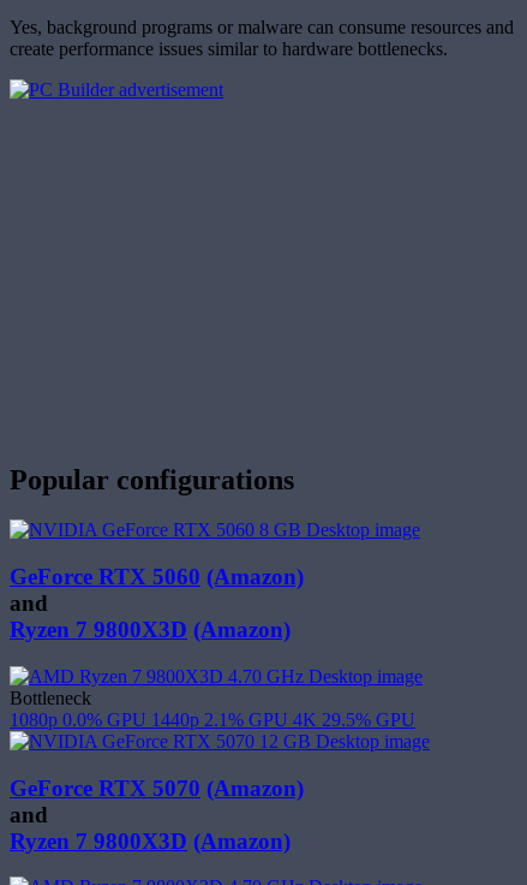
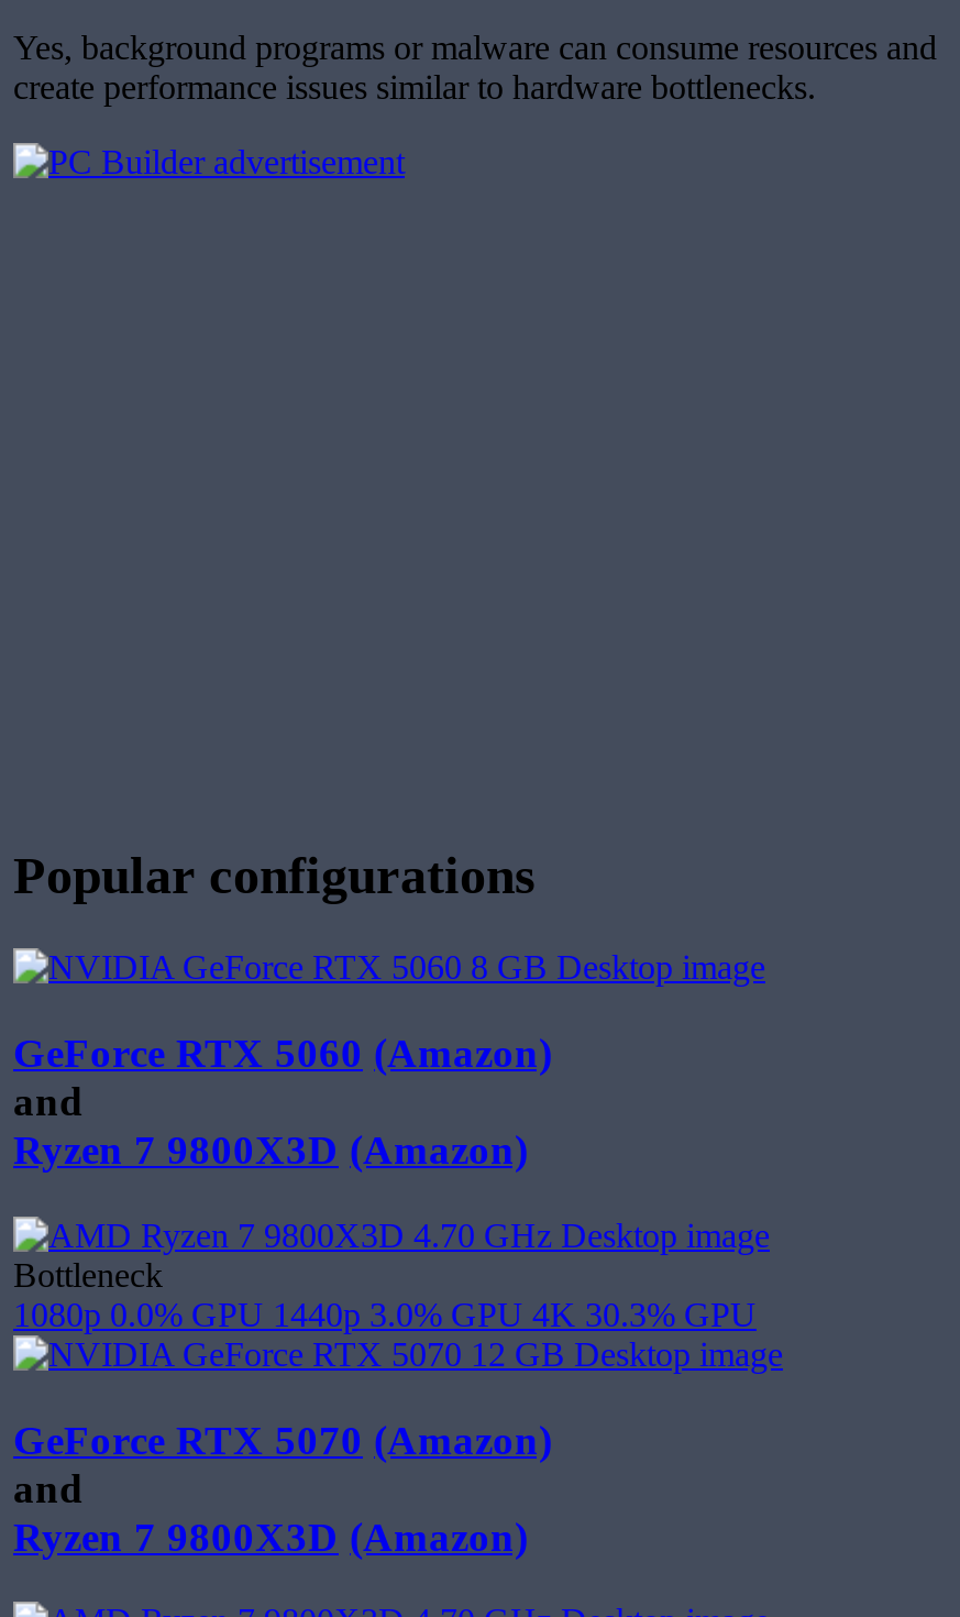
[10,709,415,730] 1080p 0.0% GPU 1440p 2.1% GPU 4K 29.5% GPU -> [13,1296,757,1333] 1080p 0.0% GPU 1440p 3.0% GPU 4K 30.3% GPU

